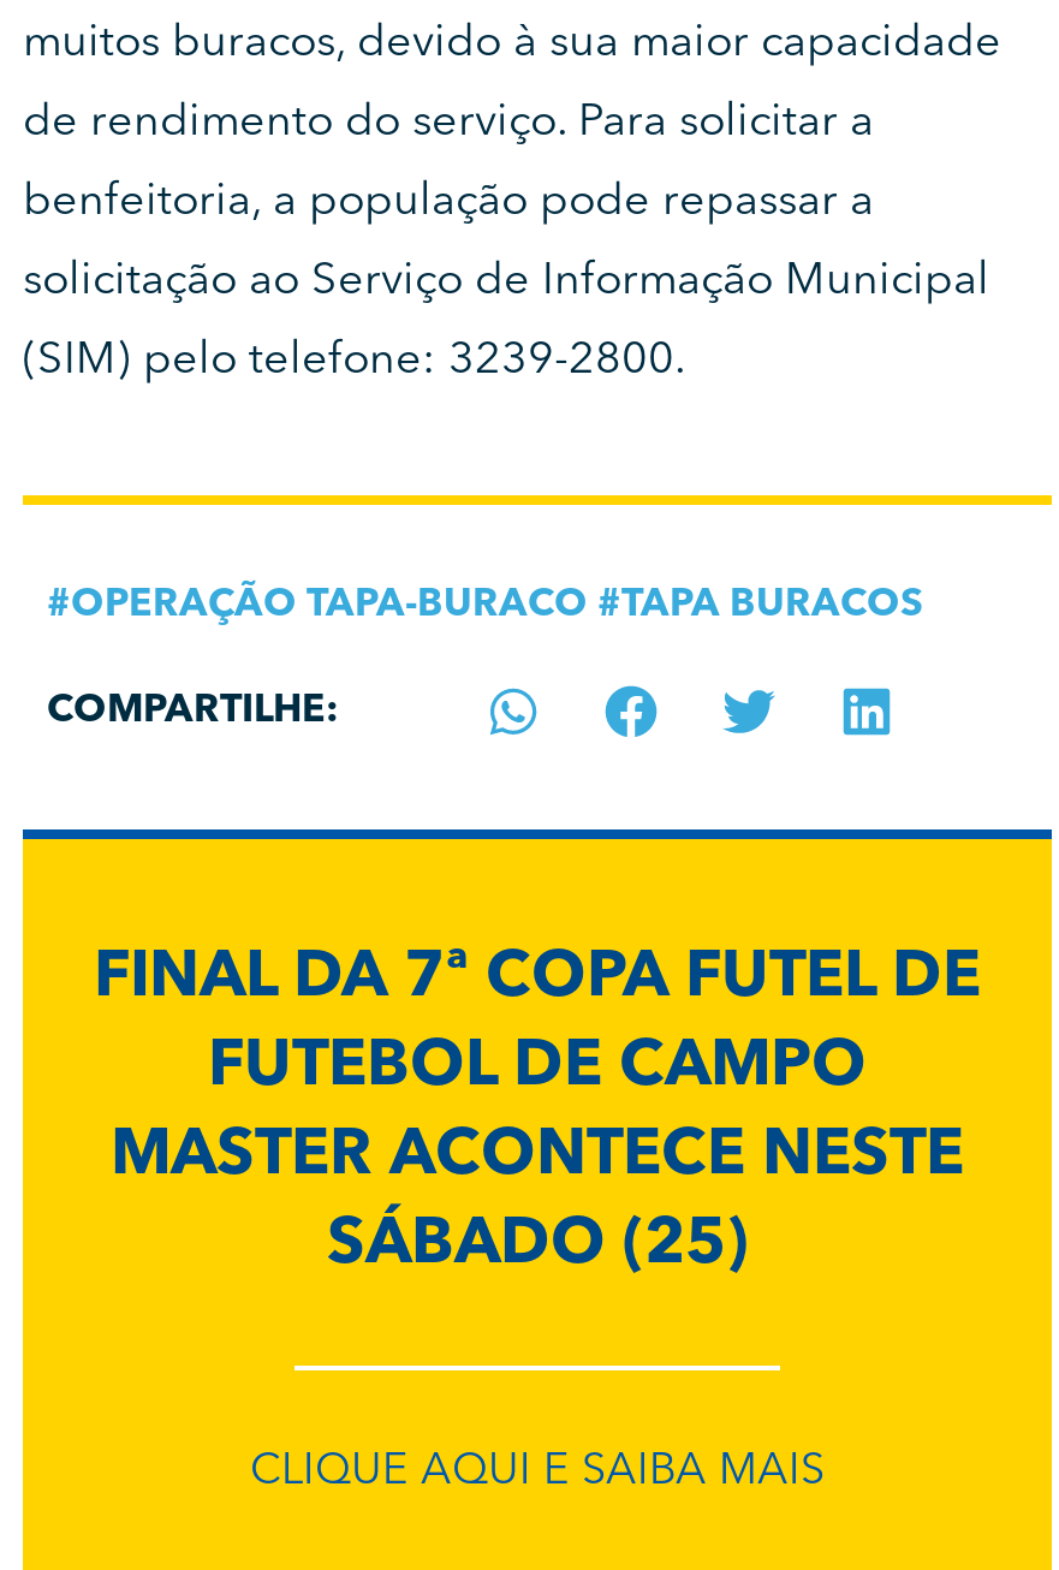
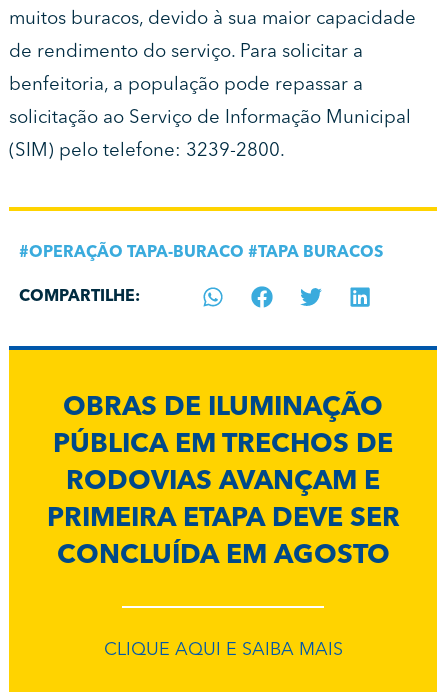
[94,947,981,1279] FINAL DA 7ª COPA FUTEL DE | FUTEBOL DE CAMPO | MASTER ACONTECE NESTE | SÁBADO (25) -> [46,395,399,570] OBRAS DE ILUMINAÇÃO | PÚBLICA EM TRECHOS DE | RODOVIAS AVANÇAM E | PRIMEIRA ETAPA DEVE SER | CONCLUÍDA EM AGOSTO

